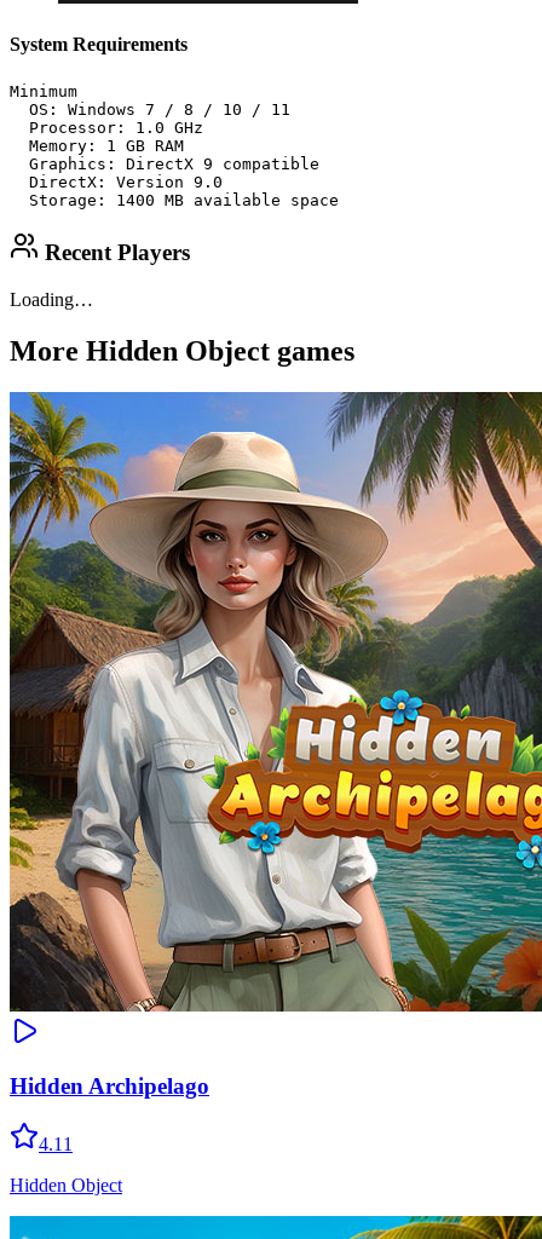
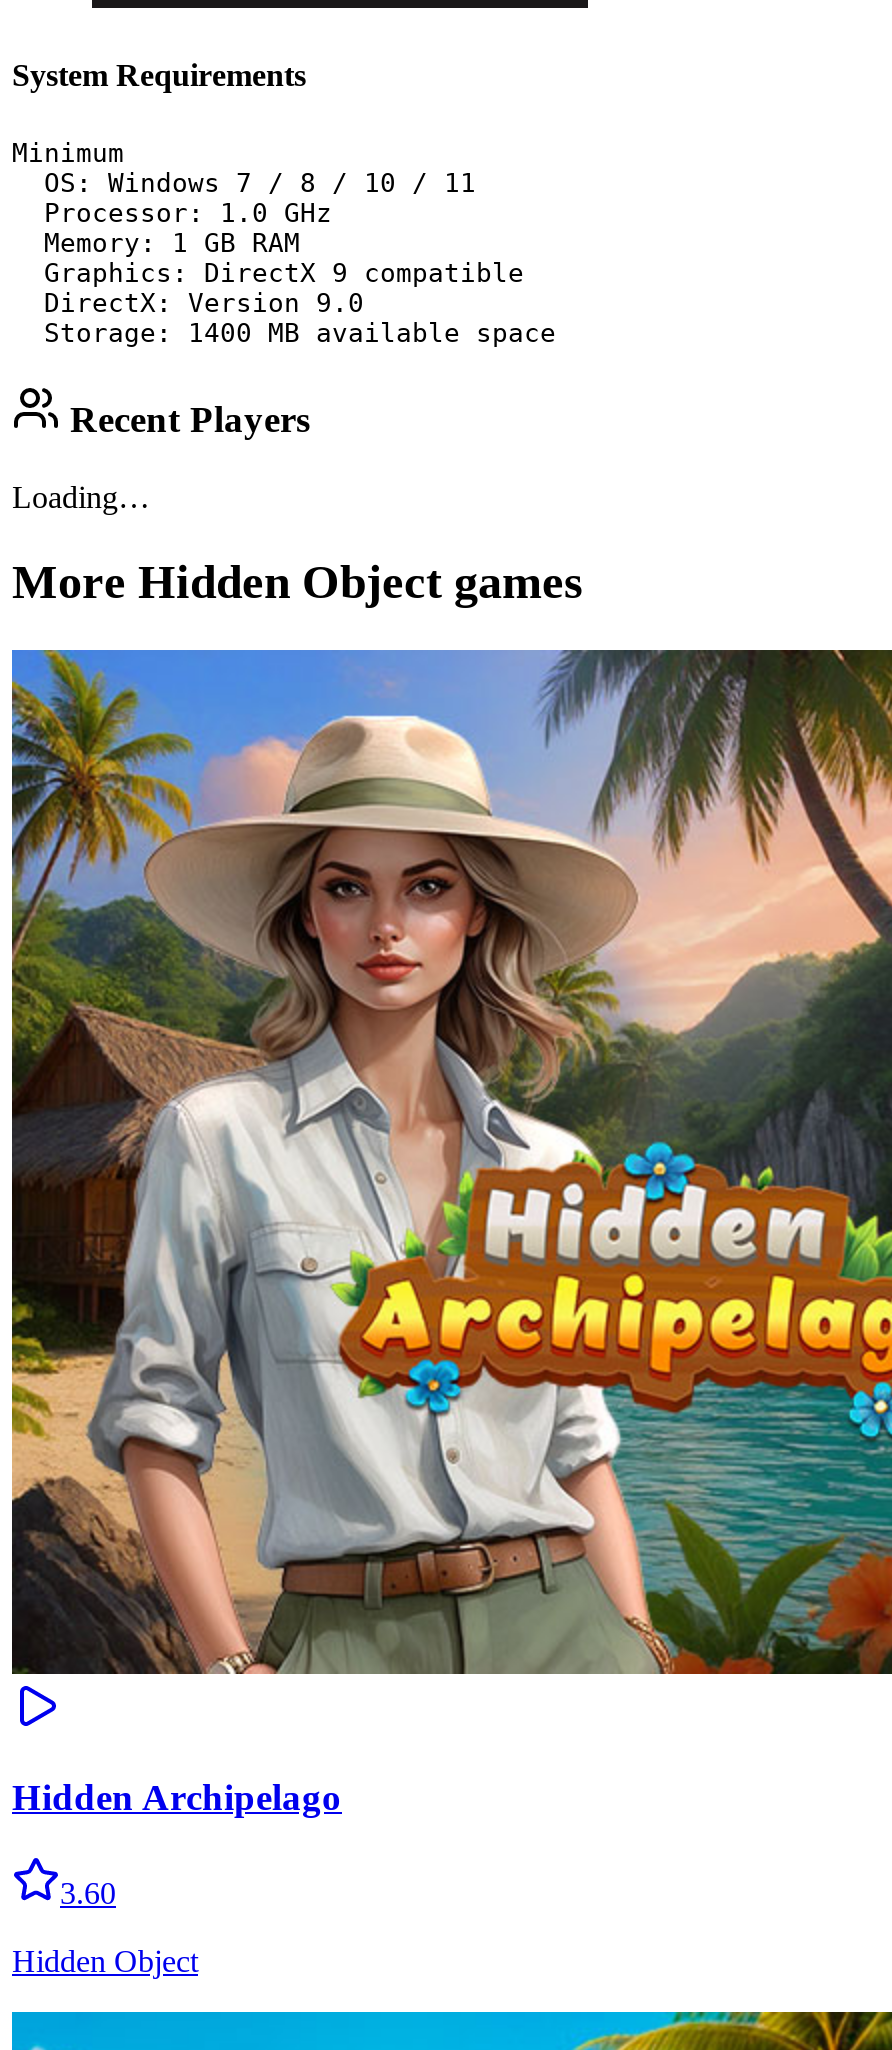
[39,1134,73,1155] 4.11 -> [60,1877,116,1911] 3.60

